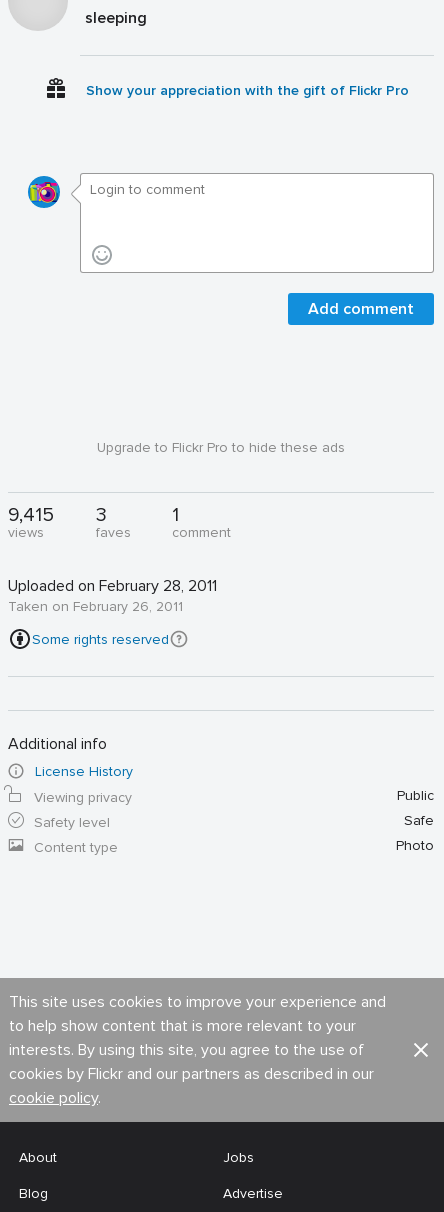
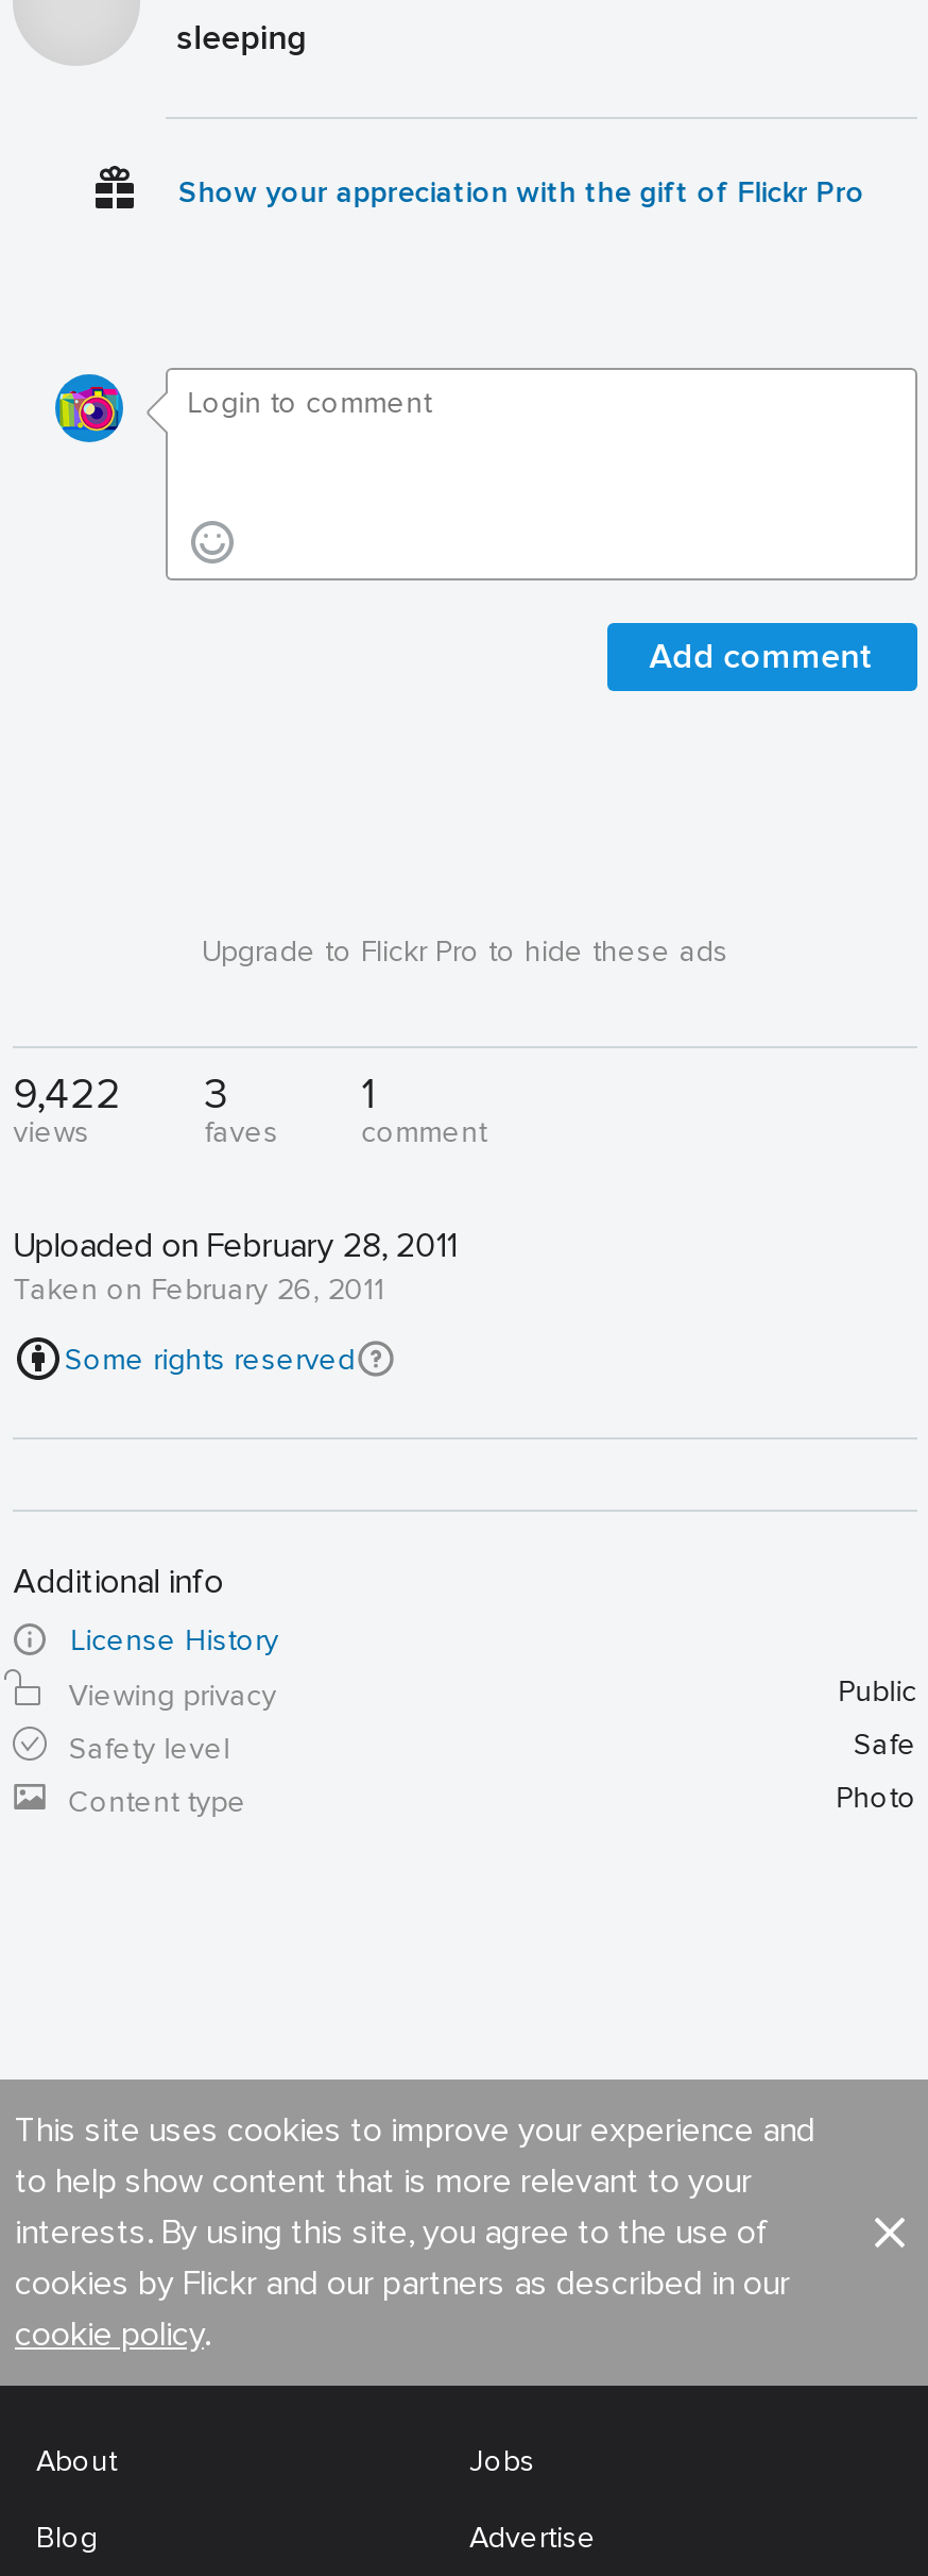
[8,503,107,527] 9,415 3 -> [13,1070,228,1121] 9,422 3

